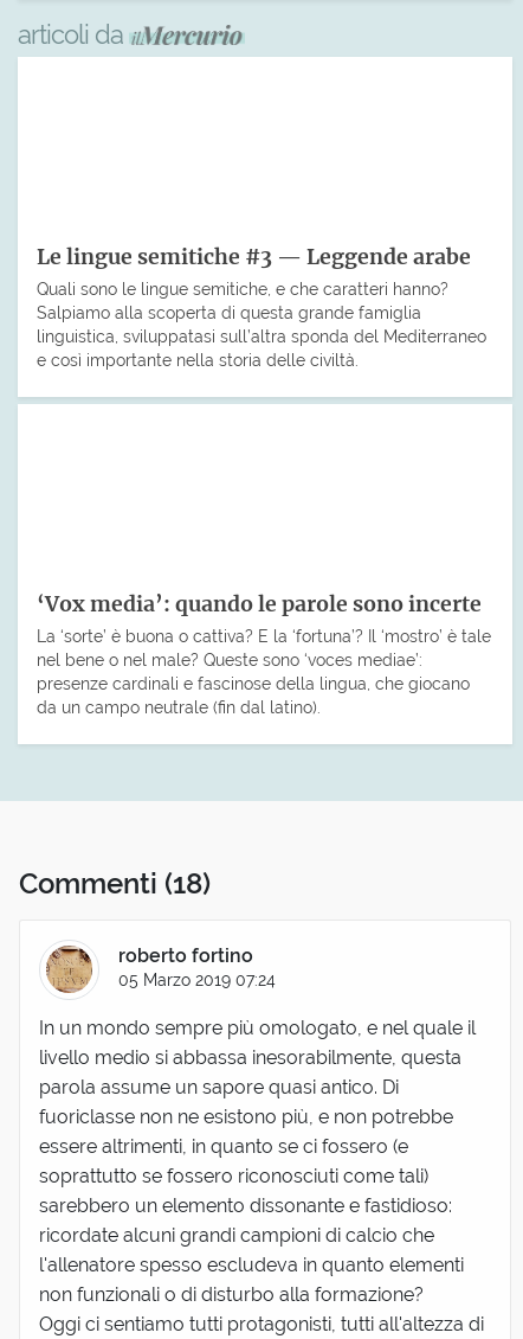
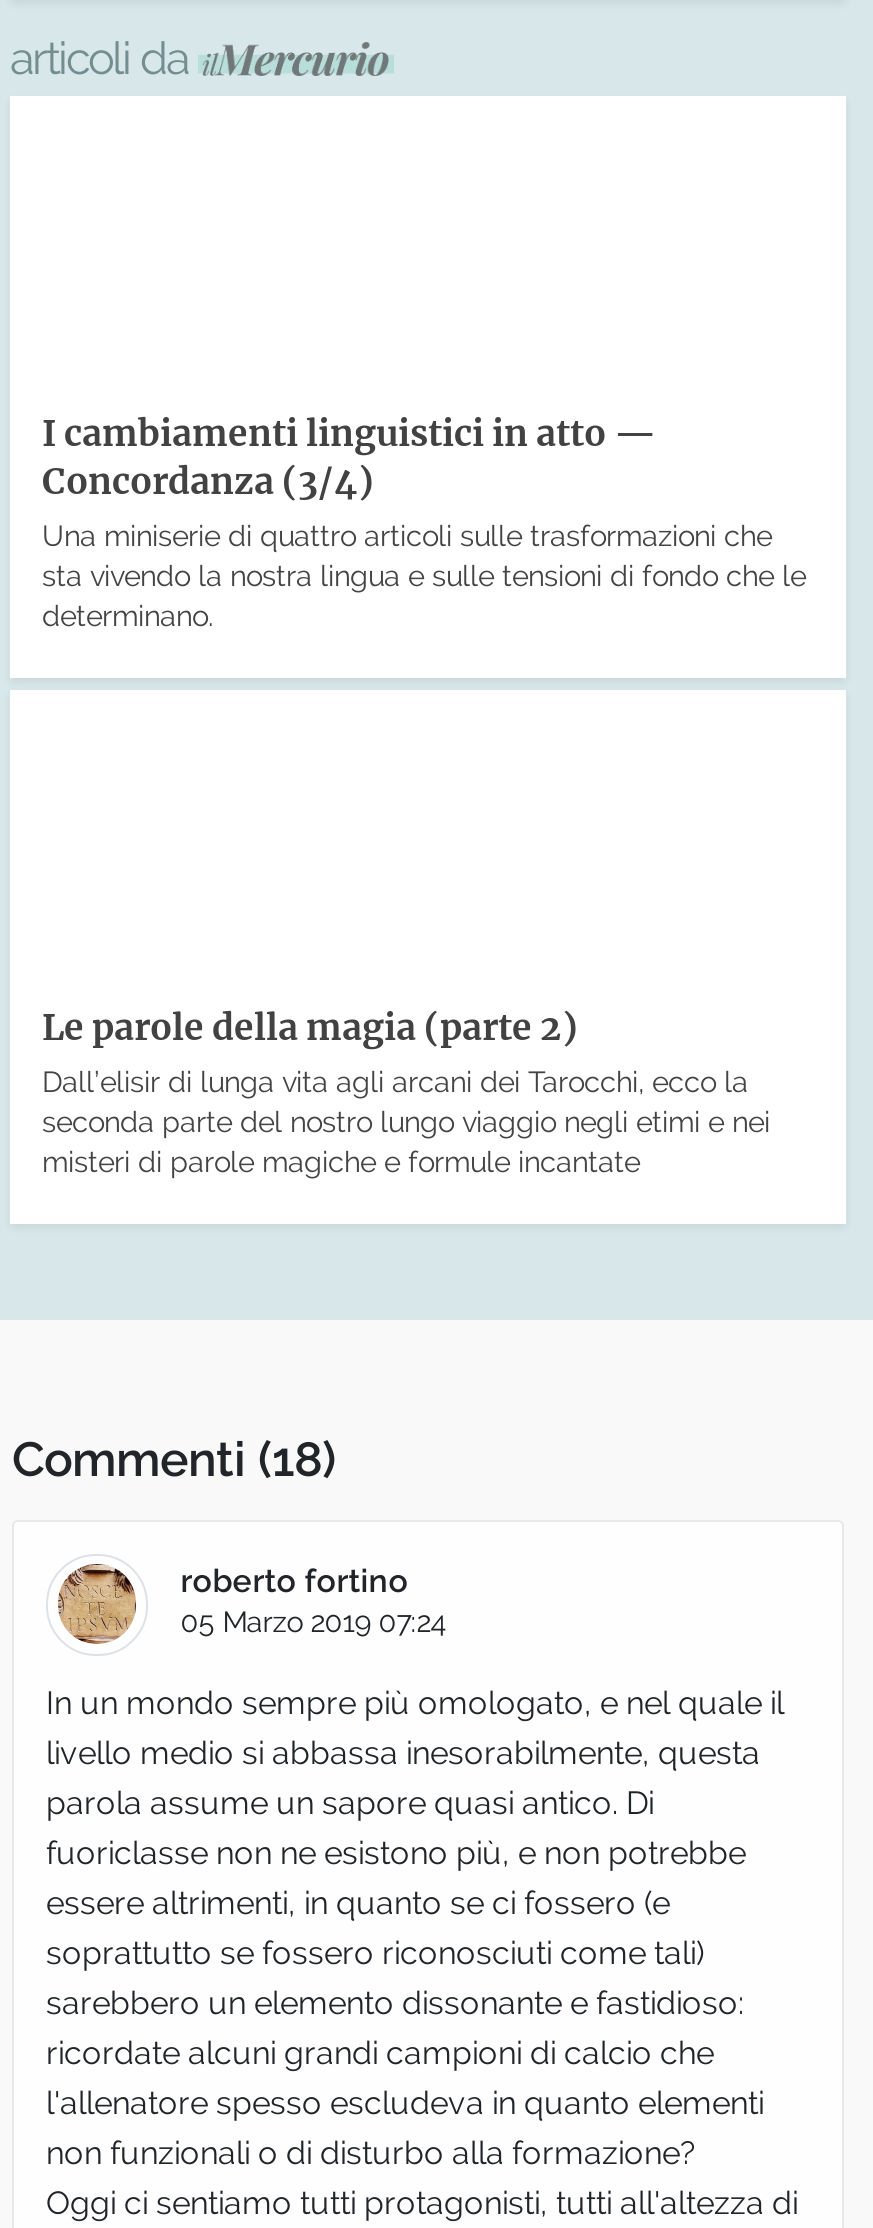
[37,244,486,370] Le lingue semitiche #3 — Leggende arabe | Quali sono le lingue semitiche, e che caratteri hanno? | Salpiamo alla scoperta di questa grande famiglia | linguistica, sviluppatasi sull’altra sponda del Mediterraneo | e così importante nella storia delle civiltà. -> [42,413,806,632] I cambiamenti linguistici in atto — | Concordanza (3/4) | Una miniserie di quattro articoli sulle trasformazioni che | sta vivendo la nostra lingua e sulle tensioni di fondo che le | determinano.
[37,591,491,717] ‘Vox media’: quando le parole sono incerte | La ‘sorte’ è buona o cattiva? E la ‘fortuna’? Il ‘mostro’ è tale | nel bene o nel male? Queste sono ‘voces mediae’: | presenze cardinali e fascinose della lingua, che giocano | da un campo neutrale (fin dal latino). -> [42,1006,770,1178] Le parole della magia (parte 2) | Dall’elisir di lunga vita agli arcani dei Tarocchi, ecco la | seconda parte del nostro lungo viaggio negli etimi e nei | misteri di parole magiche e formule incantate

